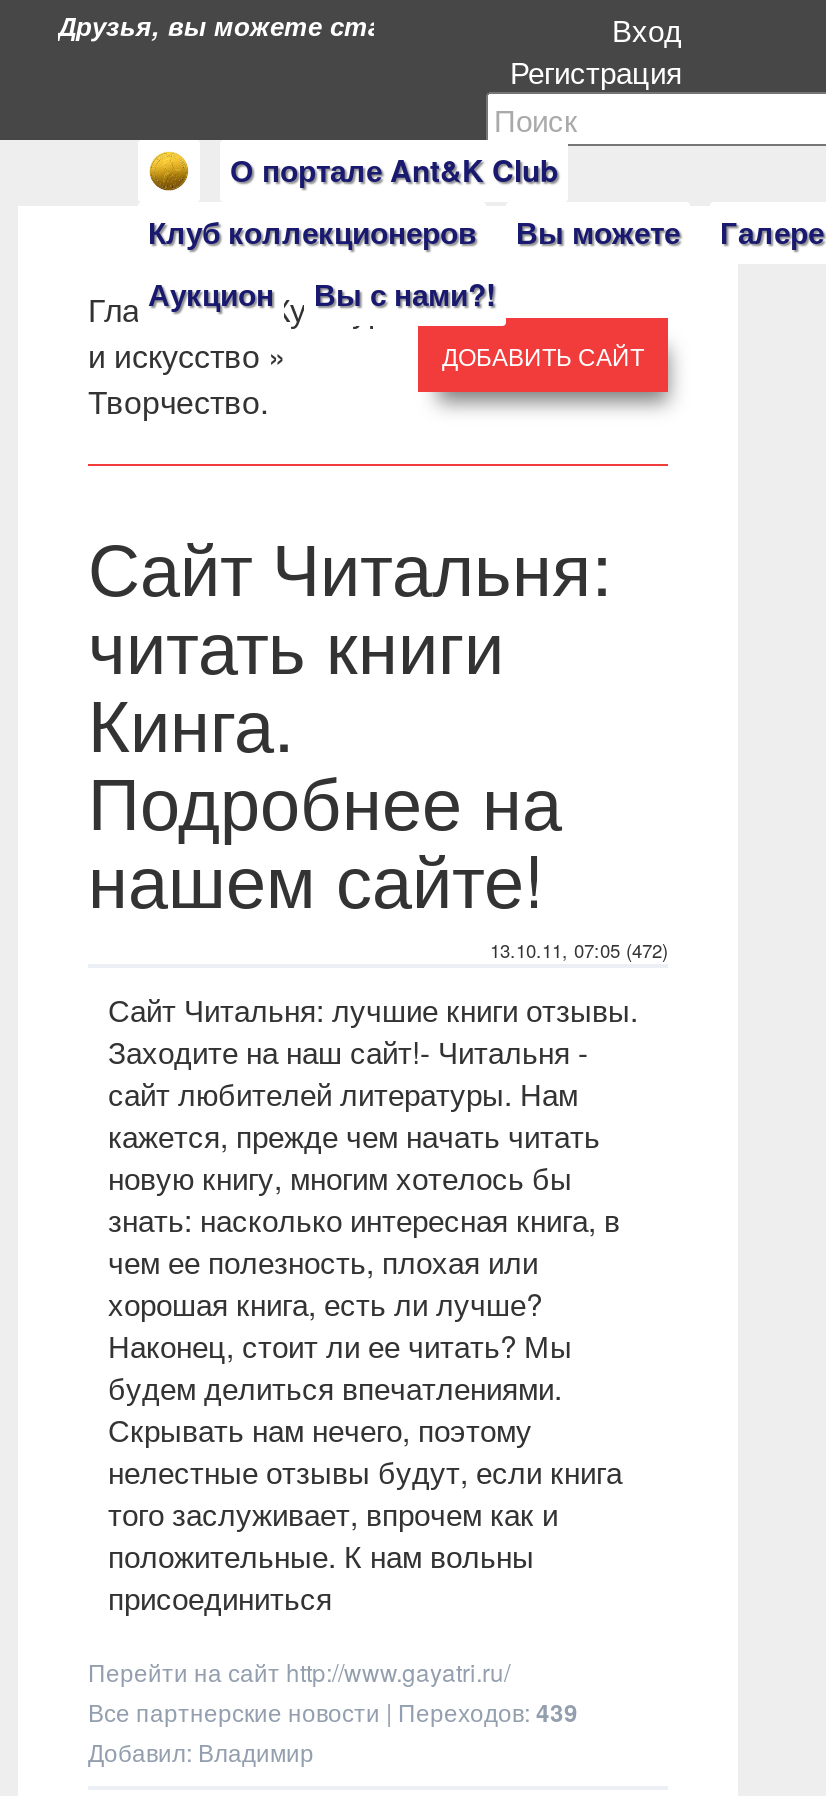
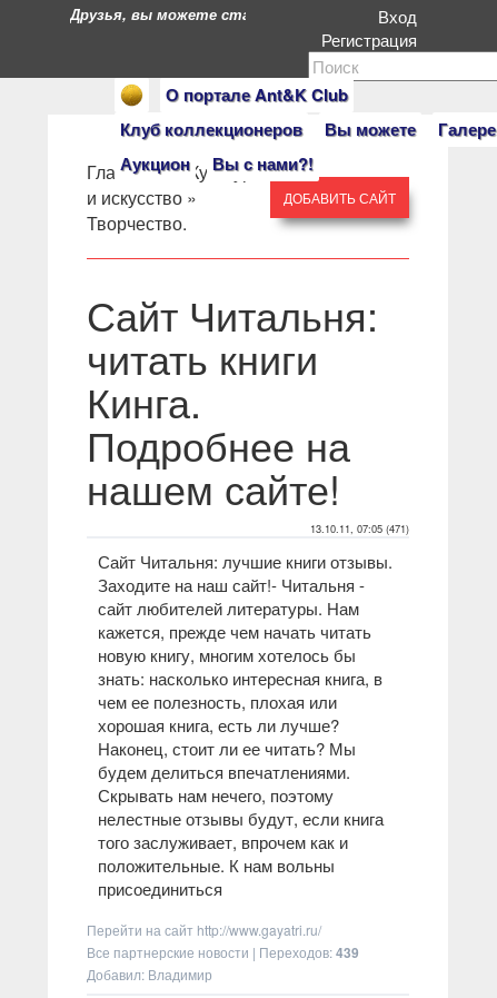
[490,936,668,964] 13.10.11, 07:05 (472) -> [310,521,409,536] 13.10.11, 07:05 (471)

